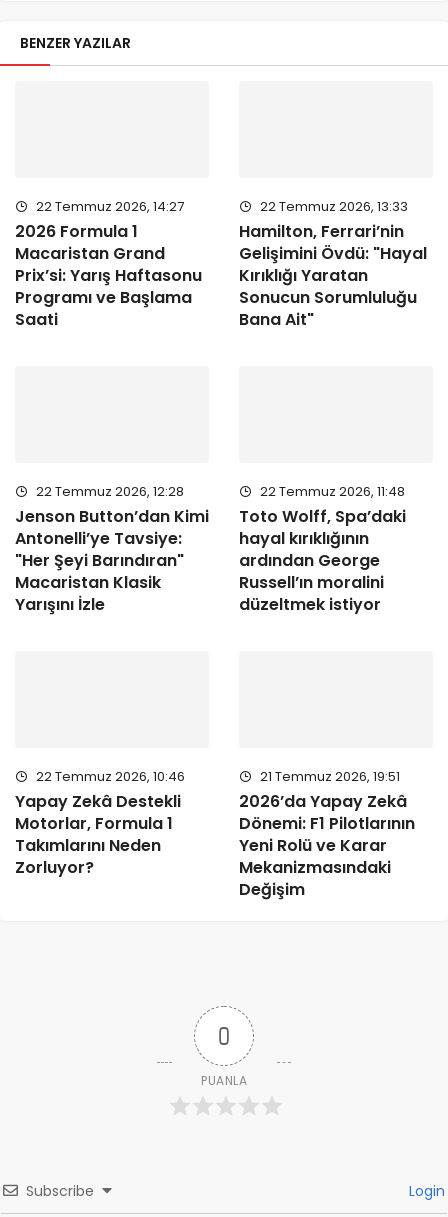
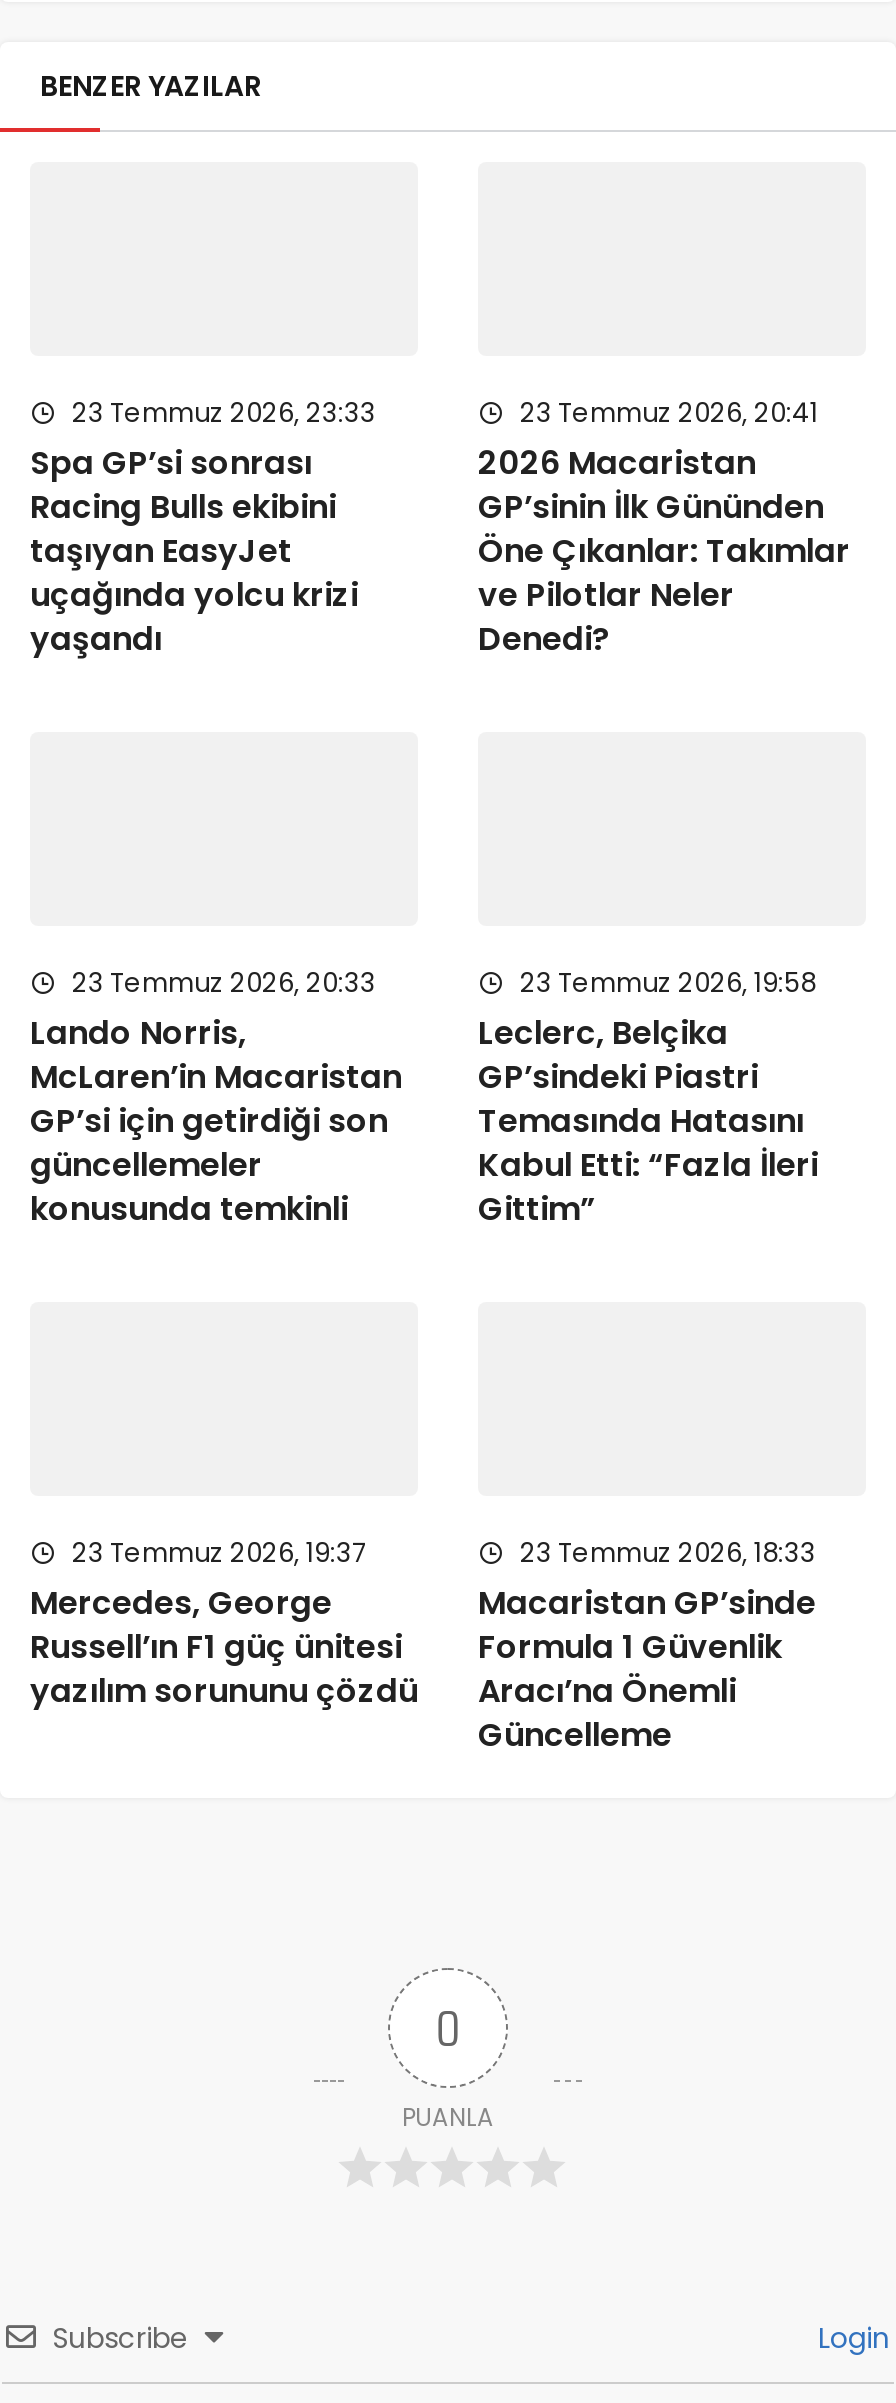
[15,197,202,331] 22 Temmuz 2026, 14:27 | 2026 Formula 1 | Macaristan Grand | Prix’si: Yarış Haftasonu | Programı ve Başlama | Saati -> [30,395,376,663] 23 Temmuz 2026, 23:33 | Spa GP’si sonrası | Racing Bulls ekibini | taşıyan EasyJet | uçağında yolcu krizi | yaşandı
[239,197,427,331] 22 Temmuz 2026, 13:33 | Hamilton, Ferrari’nin | Gelişimini Övdü: "Hayal | Kırıklığı Yaratan | Sonucun Sorumluluğu | Bana Ait" -> [478,395,850,663] 23 Temmuz 2026, 20:41 | 2026 Macaristan | GP’sinin İlk Gününden | Öne Çıkanlar: Takımlar | ve Pilotlar Neler | Denedi?
[15,482,209,616] 22 Temmuz 2026, 12:28 | Jenson Button’dan Kimi | Antonelli’ye Tavsiye: | "Her Şeyi Barındıran" | Macaristan Klasik | Yarışını İzle -> [30,965,402,1233] 23 Temmuz 2026, 20:33 | Lando Norris, | McLaren’in Macaristan | GP’si için getirdiği son | güncellemeler | konusunda temkinli
[239,482,406,616] 22 Temmuz 2026, 11:48 | Toto Wolff, Spa’daki | hayal kırıklığının | ardından George | Russell’ın moralini | düzeltmek istiyor -> [478,965,818,1233] 23 Temmuz 2026, 19:58 | Leclerc, Belçika | GP’sindeki Piastri | Temasında Hatasını | Kabul Etti: “Fazla İleri | Gittim”
[15,767,185,879] 22 Temmuz 2026, 10:46 | Yapay Zekâ Destekli | Motorlar, Formula 1 | Takımlarını Neden | Zorluyor? -> [30,1535,418,1715] 23 Temmuz 2026, 19:37 | Mercedes, George | Russell’ın F1 güç ünitesi | yazılım sorununu çözdü
[239,767,415,901] 21 Temmuz 2026, 19:51 | 2026’da Yapay Zekâ | Dönemi: F1 Pilotlarının | Yeni Rolü ve Karar | Mekanizmasındaki | Değişim -> [478,1535,816,1759] 23 Temmuz 2026, 18:33 | Macaristan GP’sinde | Formula 1 Güvenlik | Aracı’na Önemli | Güncelleme

